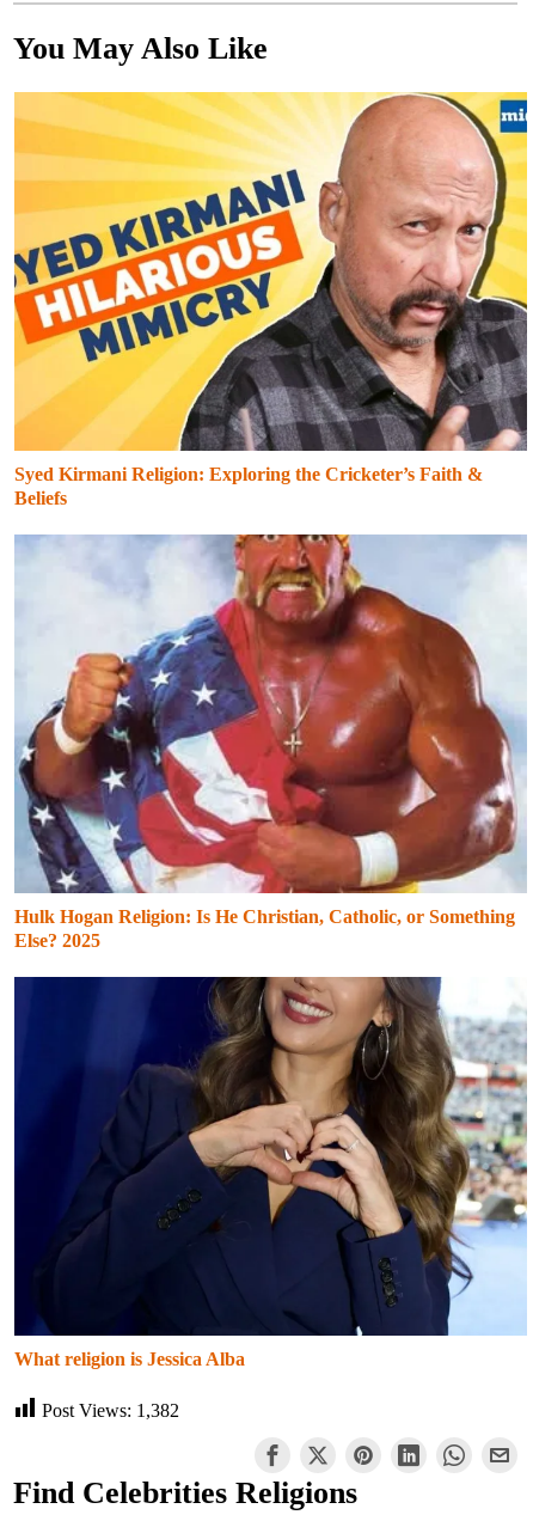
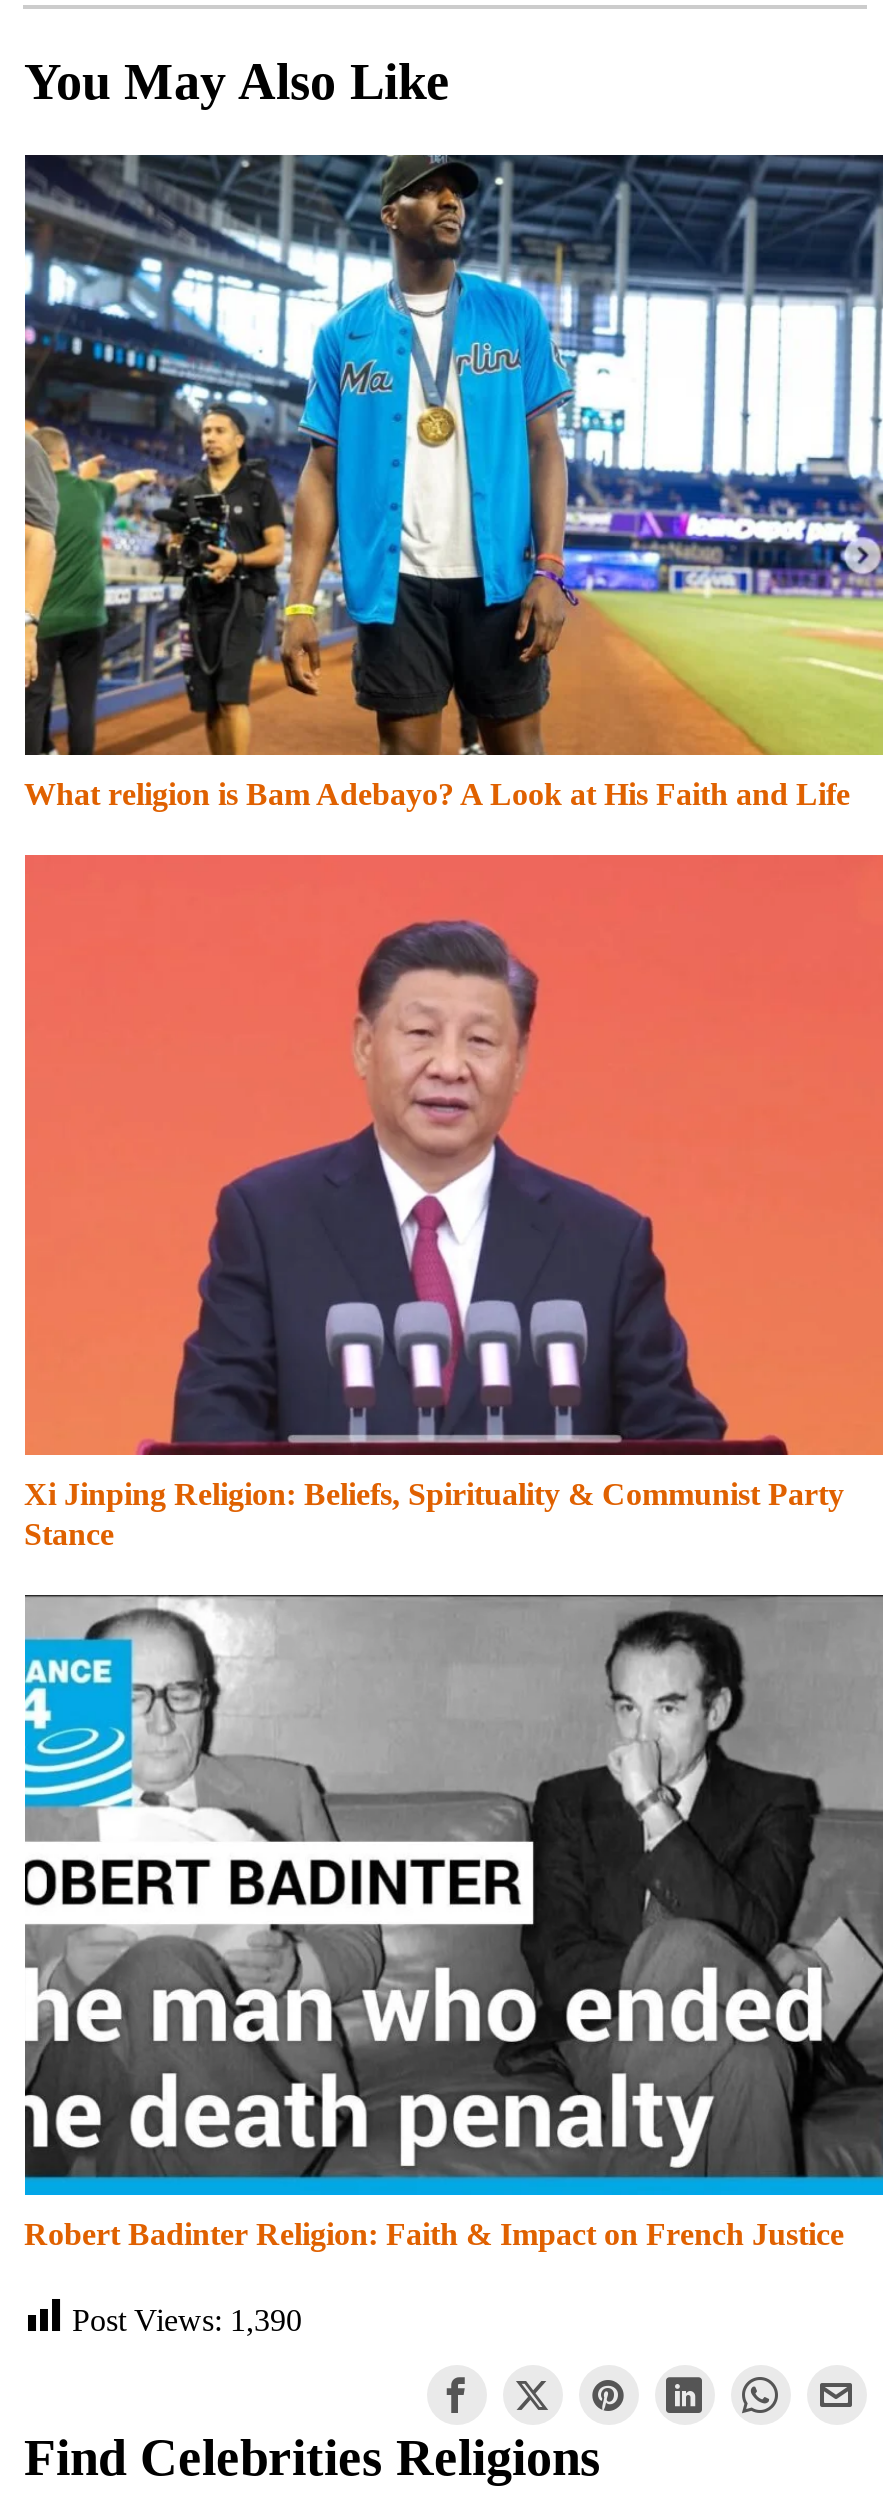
[13,91,528,508] [image] | Syed Kirmani Religion: Exploring the Cricketer’s Faith & | Beliefs -> [23,153,885,811] [image] | What religion is Bam Adebayo? A Look at His Faith and Life
[13,533,527,950] [image] | Hulk Hogan Religion: Is He Christian, Catholic, or Something | Else? 2025 -> [23,853,885,1551] [image] | Xi Jinping Religion: Beliefs, Spirituality & Communist Party | Stance
[13,976,527,1369] [image] | What religion is Jessica Alba -> [23,1593,885,2251] [image] | Robert Badinter Religion: Faith & Impact on French Justice
[42,1400,180,1420] Post Views: 1,382 -> [72,2303,302,2337] Post Views: 1,390

